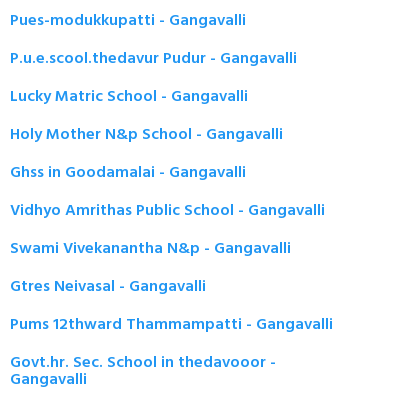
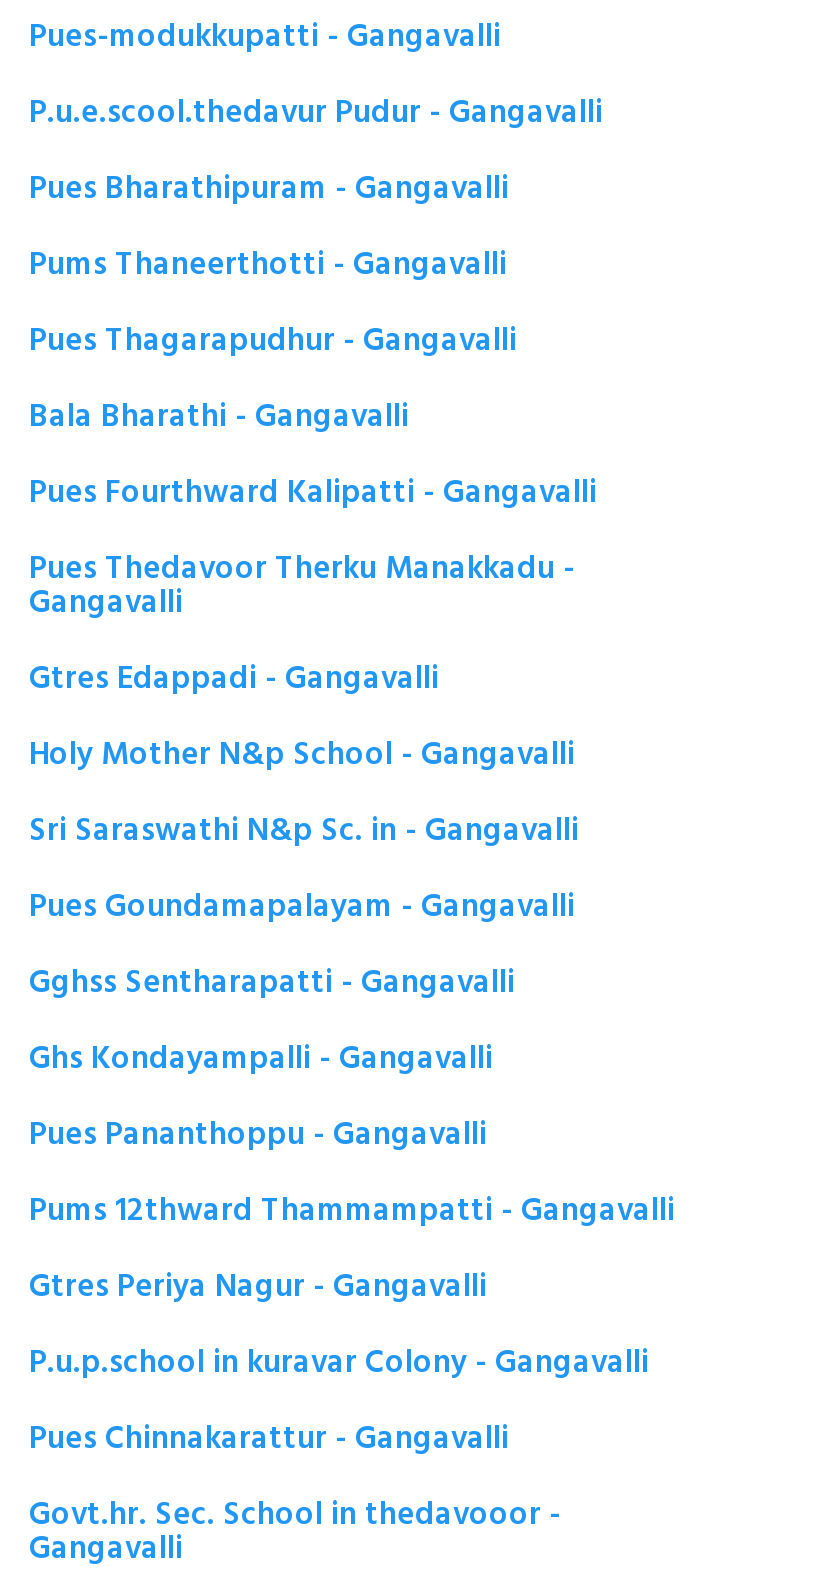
[10,84,248,110] Lucky Matric School - Gangavalli -> [29,163,597,705] Pues Bharathipuram - Gangavalli | Pums Thaneerthotti - Gangavalli | Pues Thagarapudhur - Gangavalli | Bala Bharathi - Gangavalli | Pues Fourthward Kalipatti - Gangavalli | Pues Thedavoor Therku Manakkadu - | Gangavalli | Gtres Edappadi - Gangavalli
[10,160,325,300] Ghss in Goodamalai - Gangavalli | Vidhyo Amrithas Public School - Gangavalli | Swami Vivekanantha N&p - Gangavalli | Gtres Neivasal - Gangavalli -> [29,805,579,1161] Sri Saraswathi N&p Sc. in - Gangavalli | Pues Goundamapalayam - Gangavalli | Gghss Sentharapatti - Gangavalli | Ghs Kondayampalli - Gangavalli | Pues Pananthoppu - Gangavalli
none -> [29,1261,649,1465] Gtres Periya Nagur - Gangavalli | P.u.p.school in kuravar Colony - Gangavalli | Pues Chinnakarattur - Gangavalli

